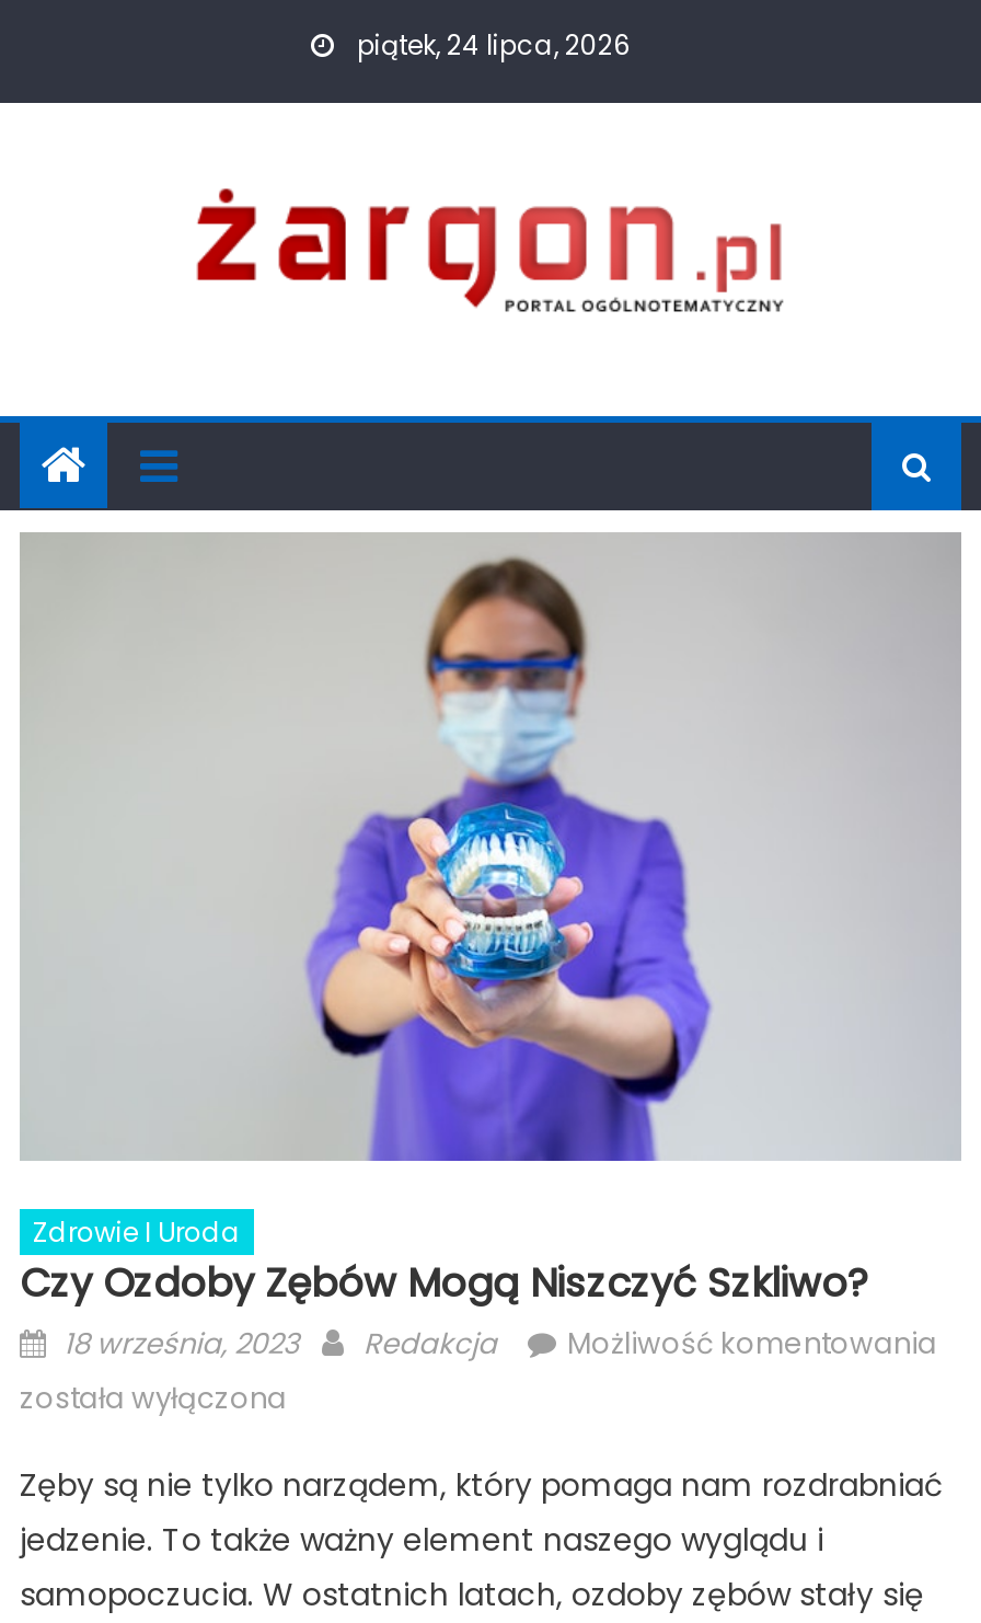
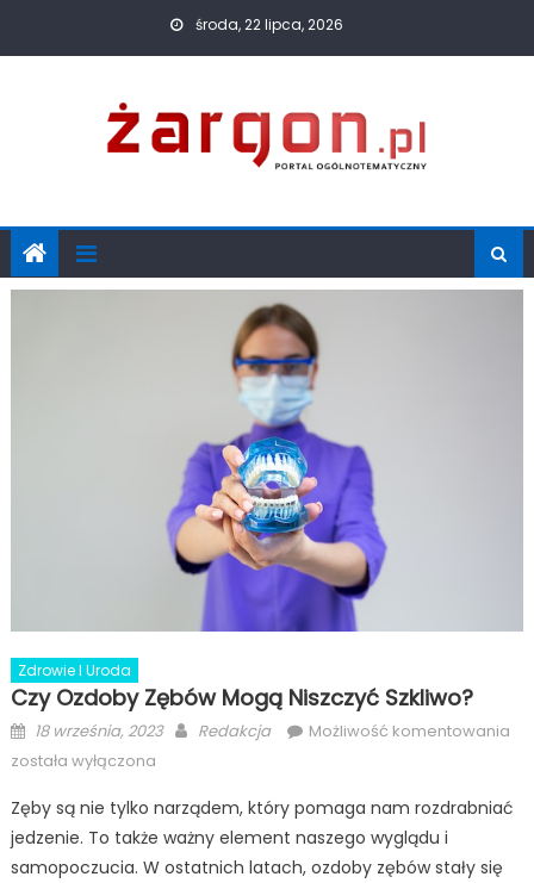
[350,26,631,64] piątek, 24 lipca, 2026 -> [191,14,343,35] środa, 22 lipca, 2026

